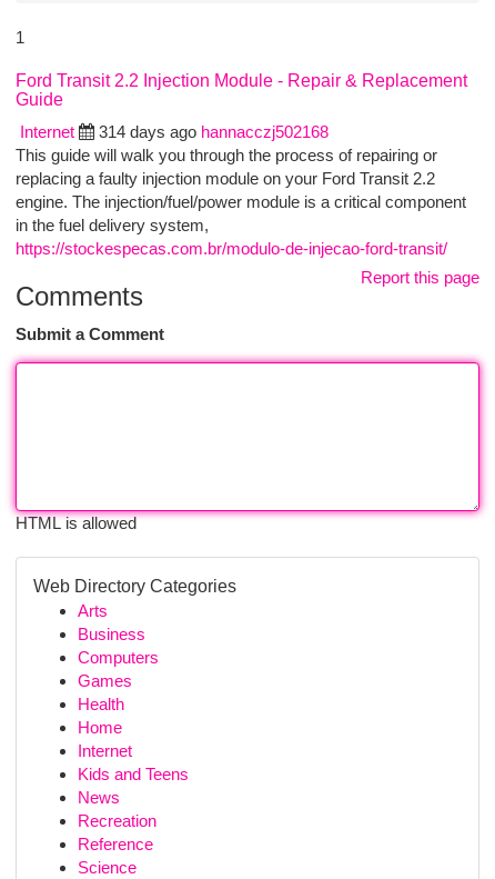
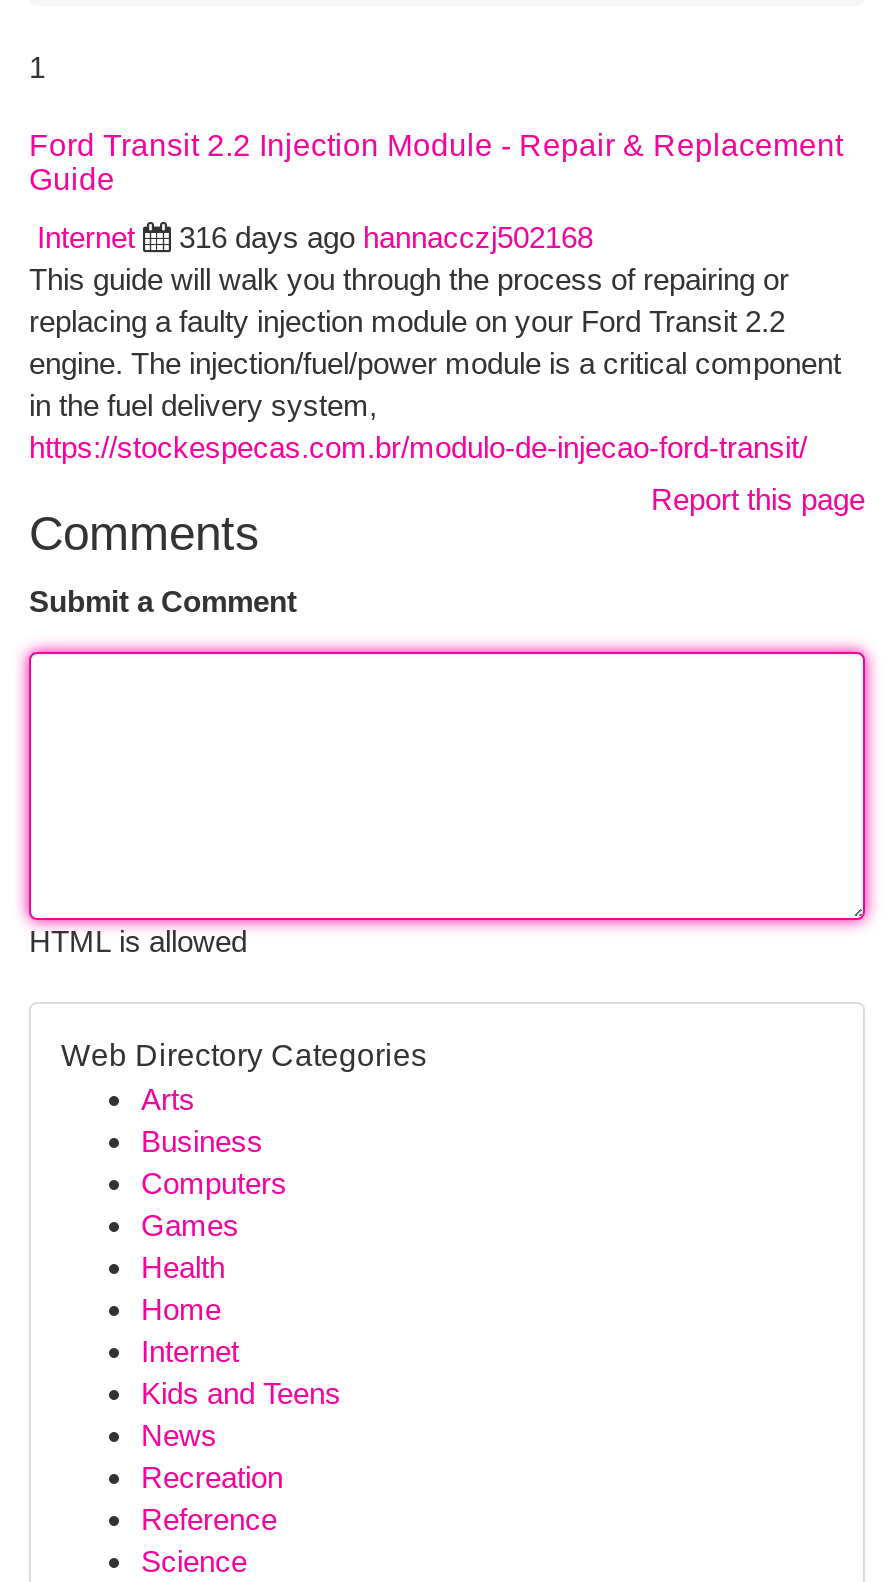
[99,122,329,141] 314 days ago hannacczj502168 -> [179,220,593,254] 316 days ago hannacczj502168

